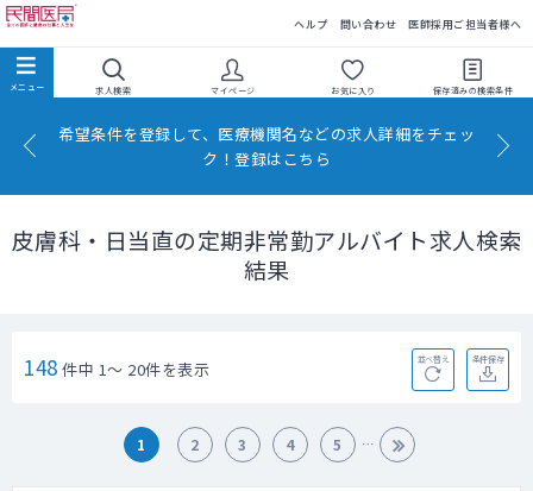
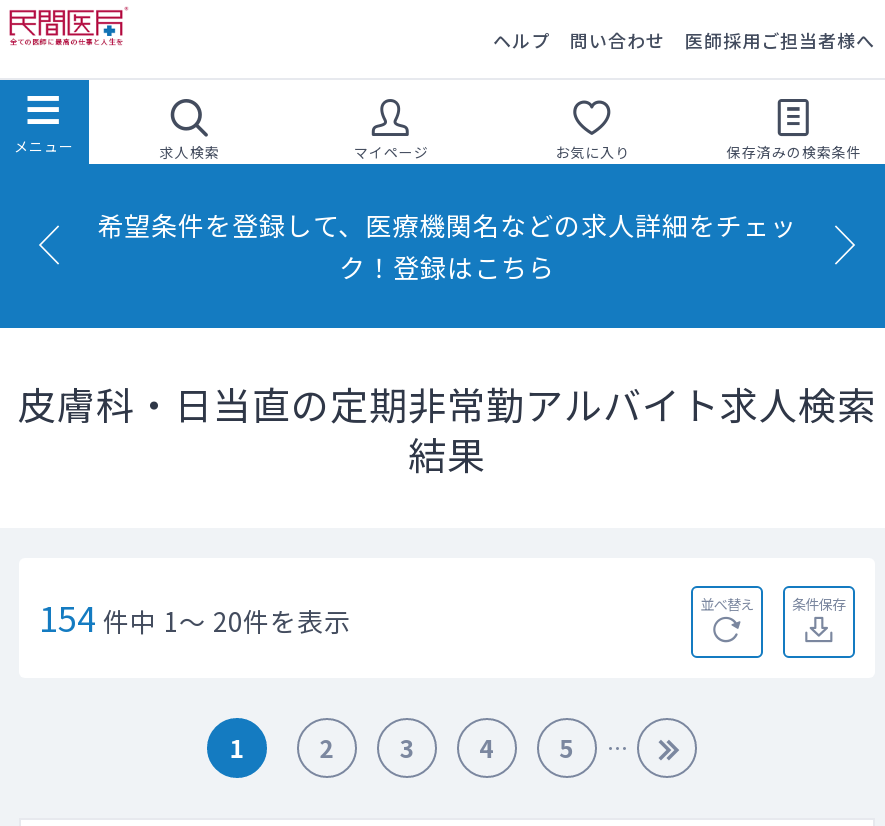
[24,352,209,382] 148件中 1～ 20件を表示 -> [39,592,351,642] 154件中 1～ 20件を表示

